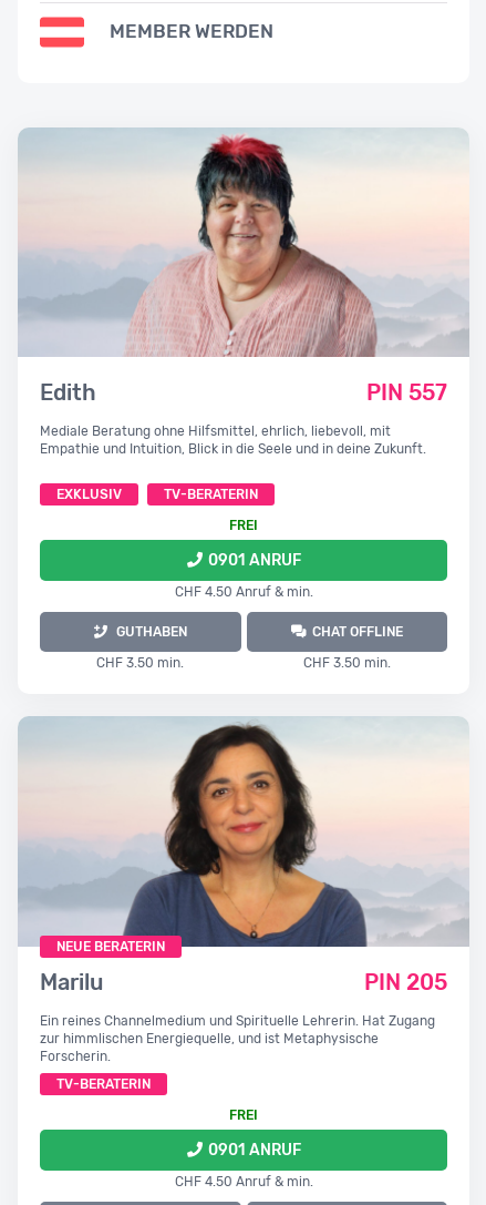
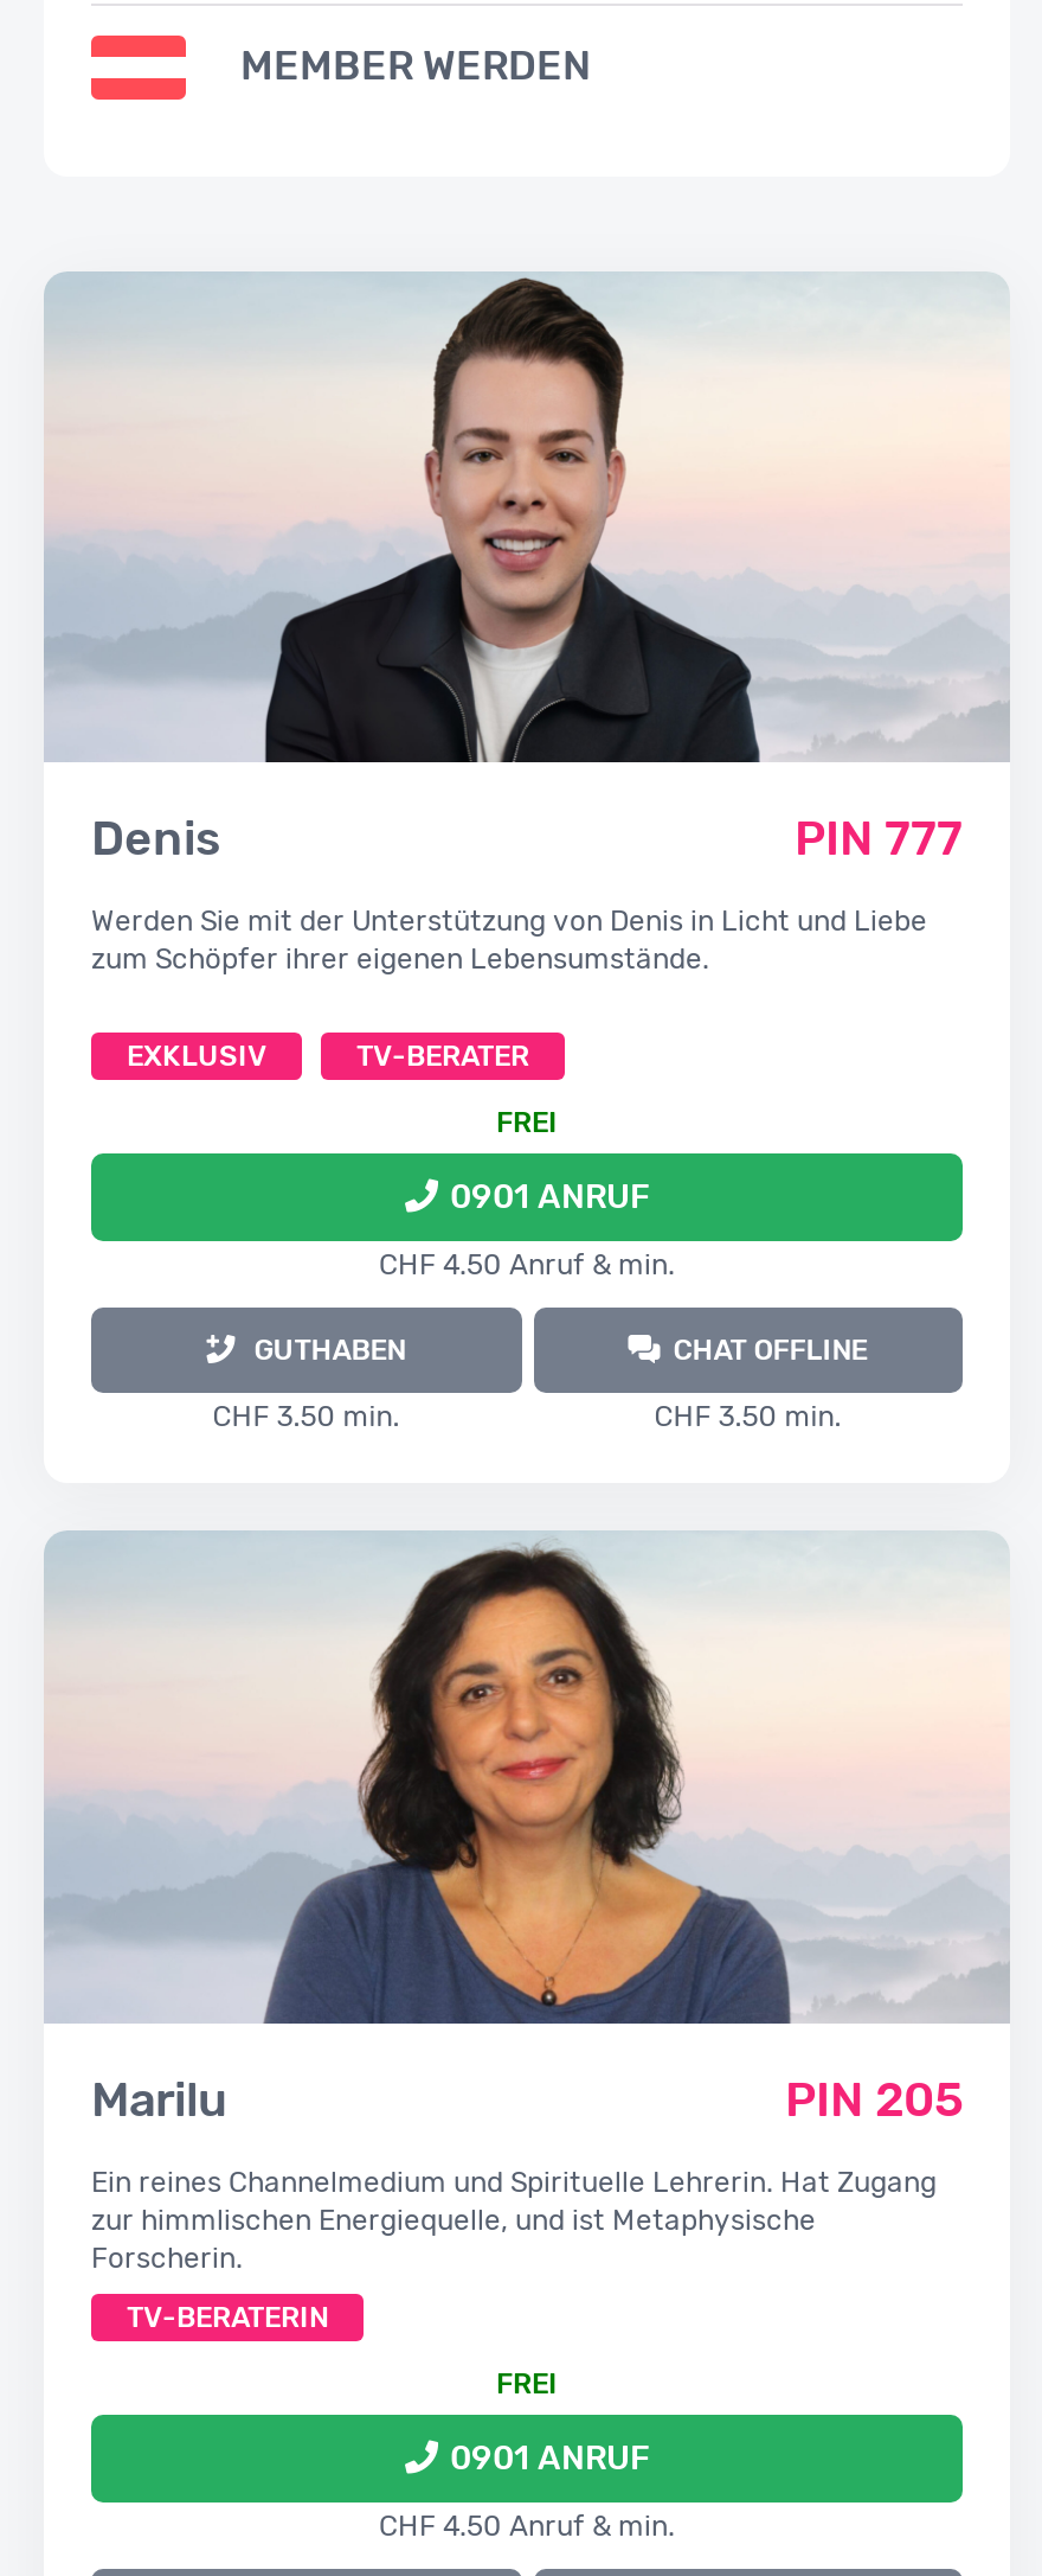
[40,131,447,406] [image] | Edith | PIN 557 -> [91,276,963,868] [image] | Denis | PIN 777
[40,424,426,457] Mediale Beratung ohne Hilfsmittel, ehrlich, liebevoll, mit | Empathie und Intuition, Blick in die Seele und in deine Zukunft. -> [91,905,927,977] Werden Sie mit der Unterstützung von Denis in Licht und Liebe | zum Schöpfer ihrer eigenen Lebensumstände.
[164,487,258,503] TV-BERATERIN -> [356,1041,529,1074] TV-BERATER
[56,939,165,954] NEUE BERATERIN -> none

